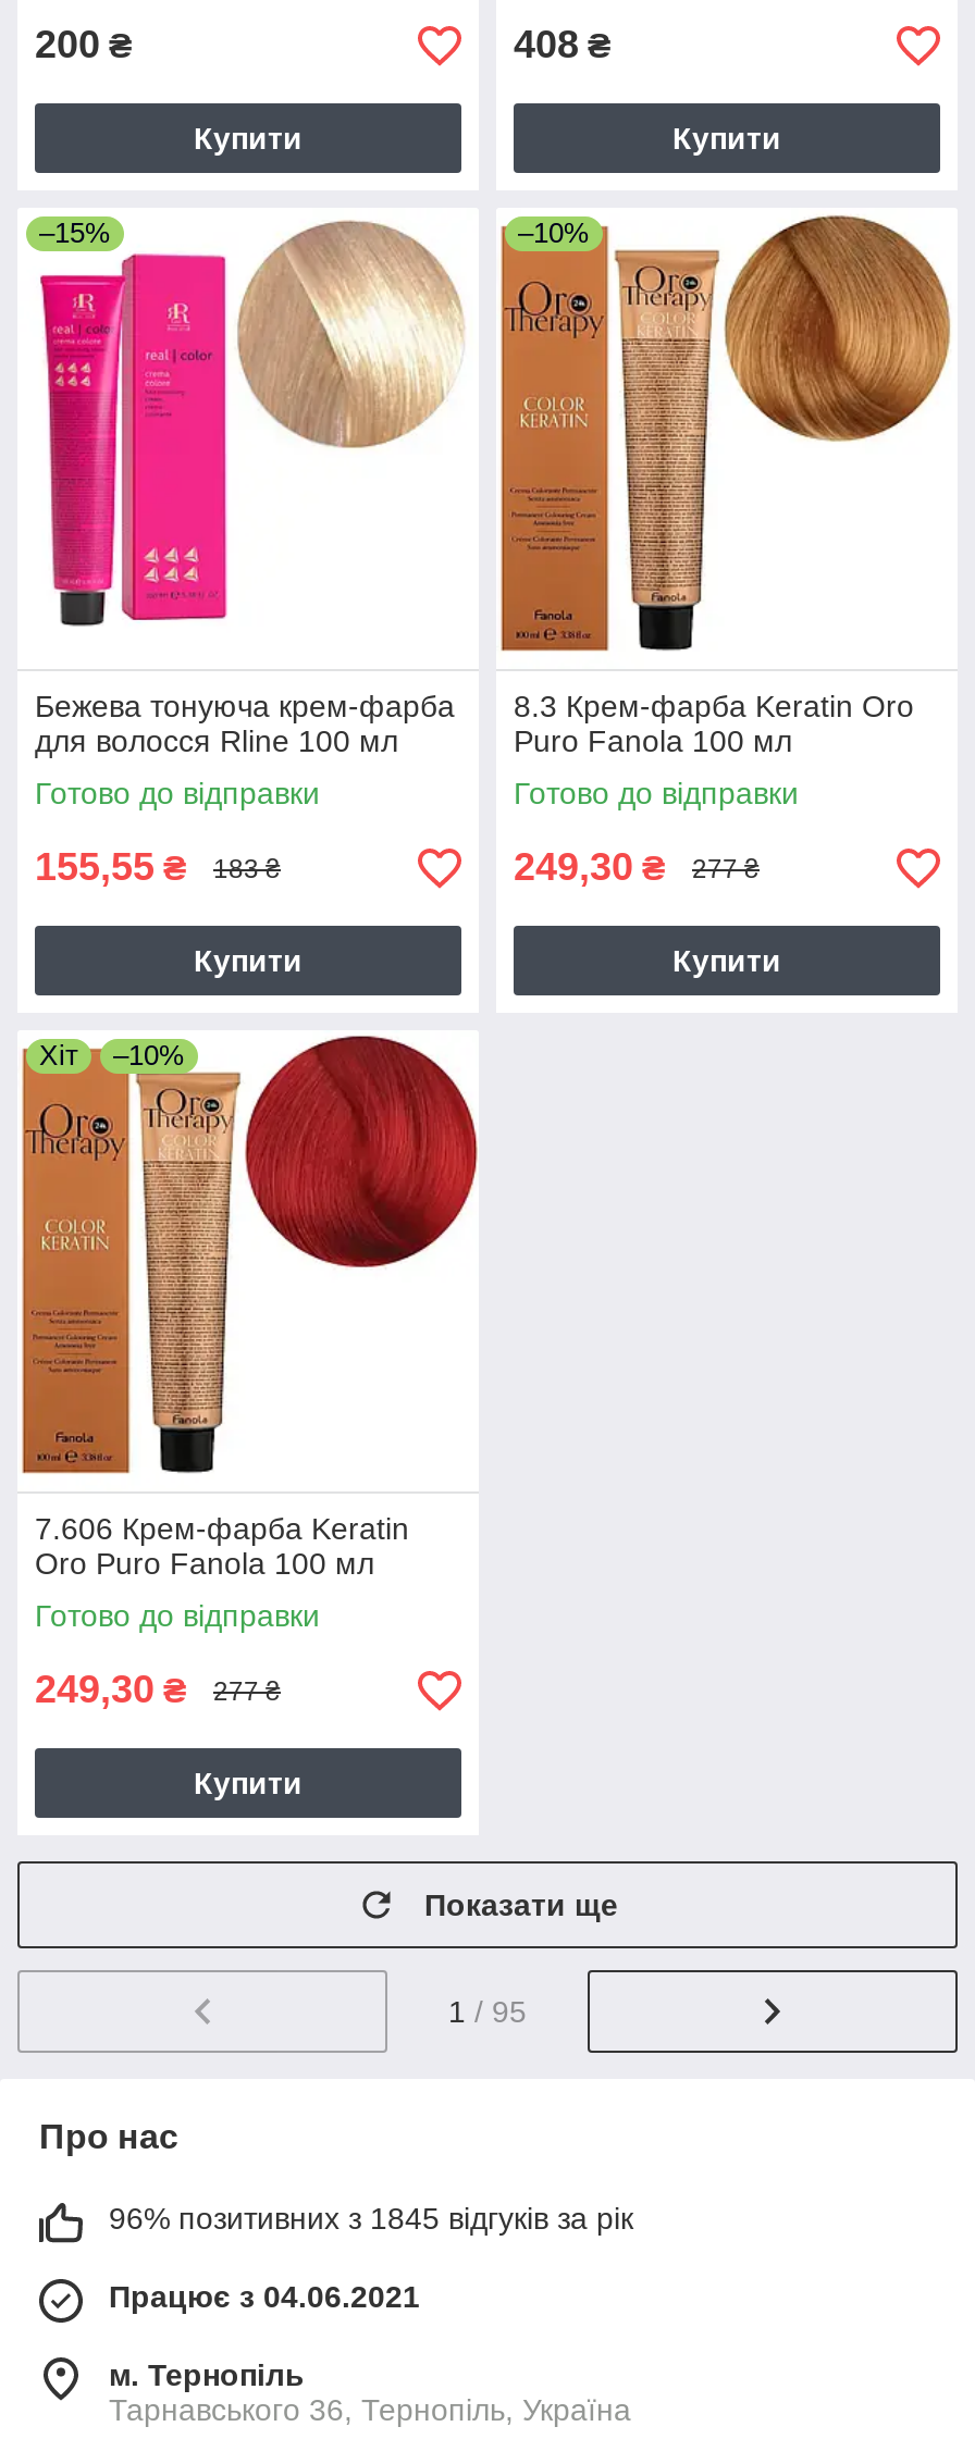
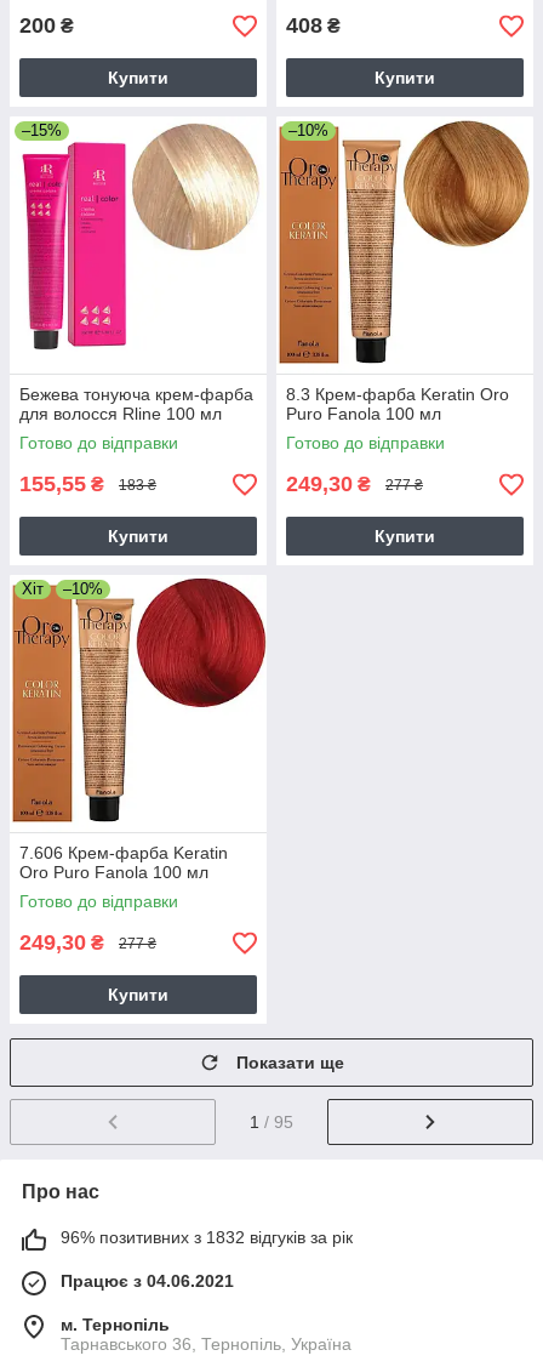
[109,2201,633,2236] 96% позитивних з 1845 відгуків за рік -> [61,1228,353,1247] 96% позитивних з 1832 відгуків за рік

